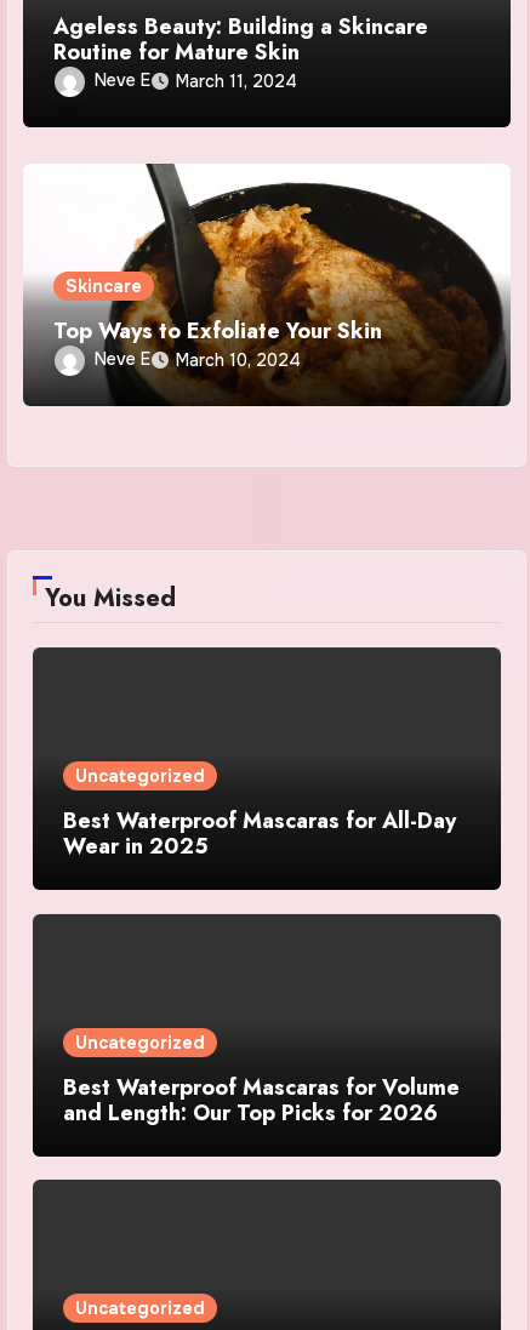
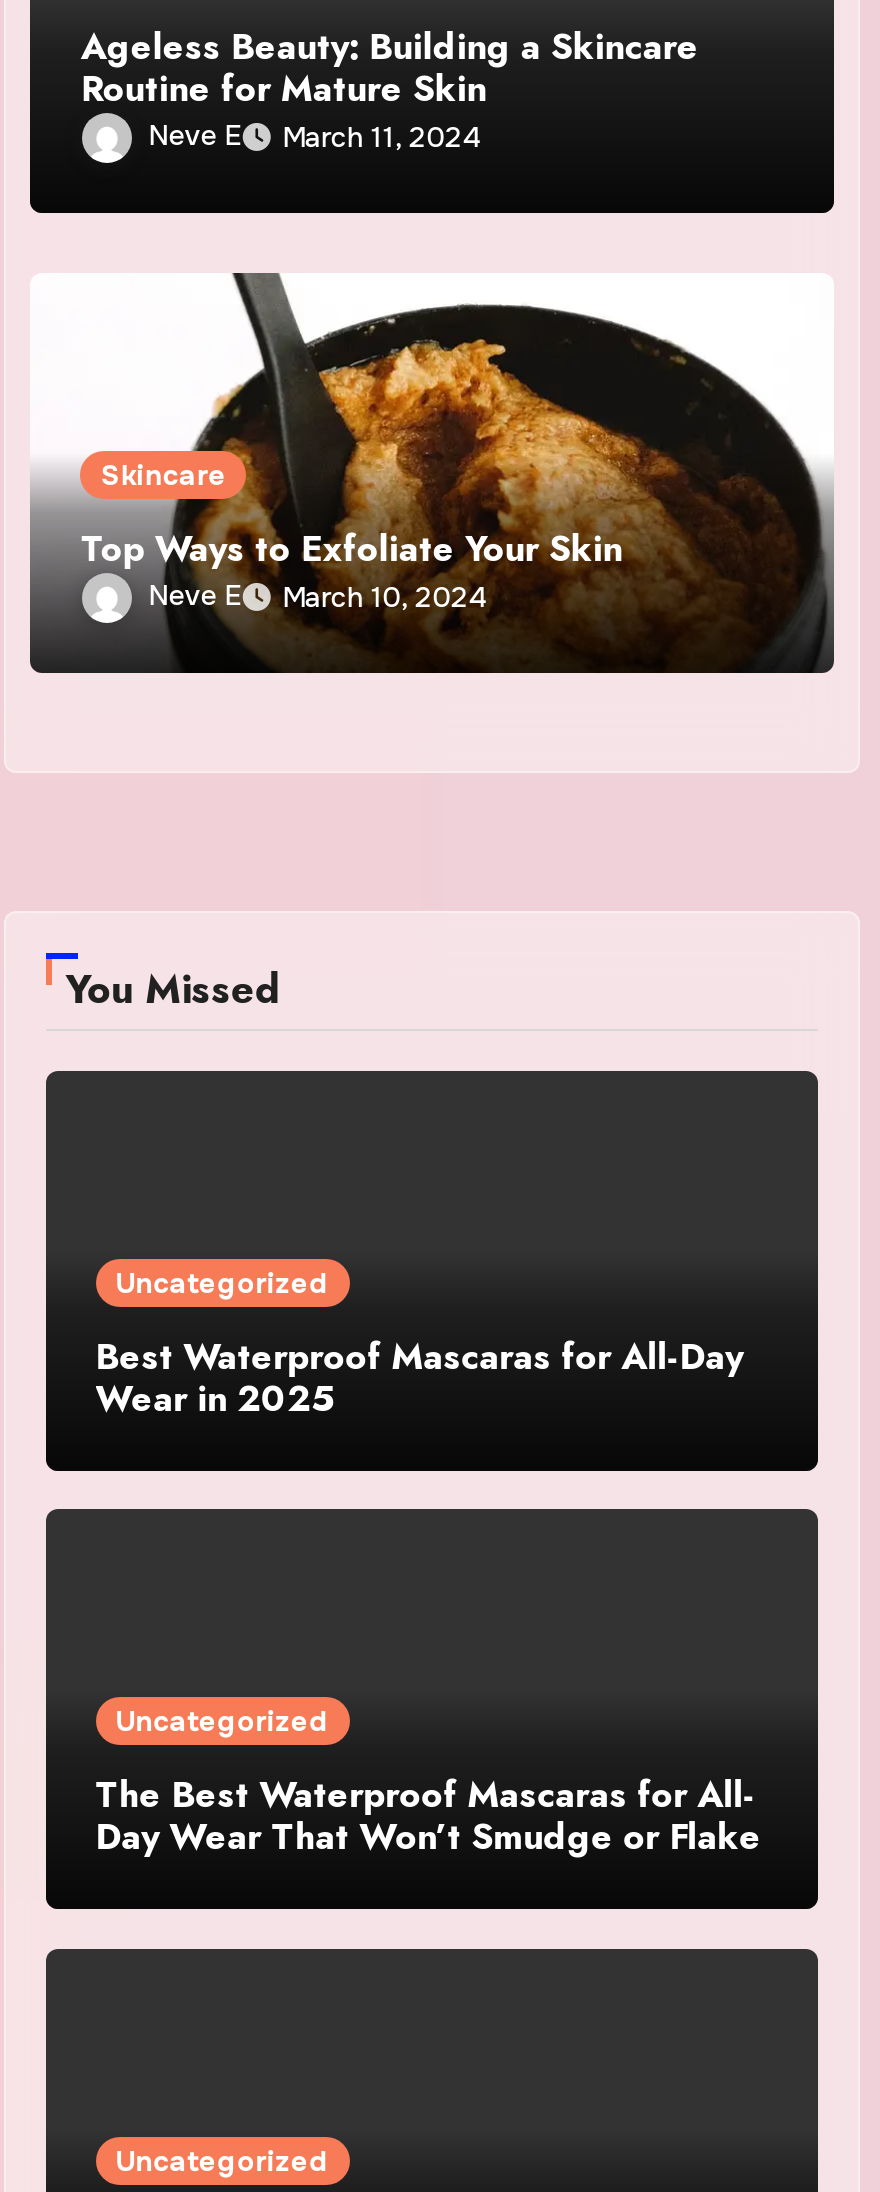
[63,1071,459,1128] Best Waterproof Mascaras for Volume | and Length: Our Top Picks for 2026 -> [95,1770,761,1864] The Best Waterproof Mascaras for All- | Day Wear That Won’t Smudge or Flake

